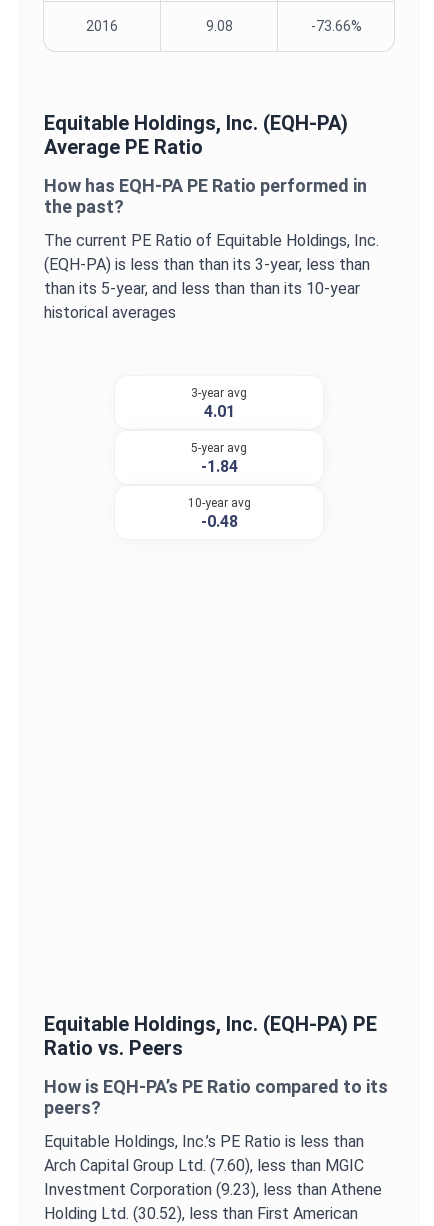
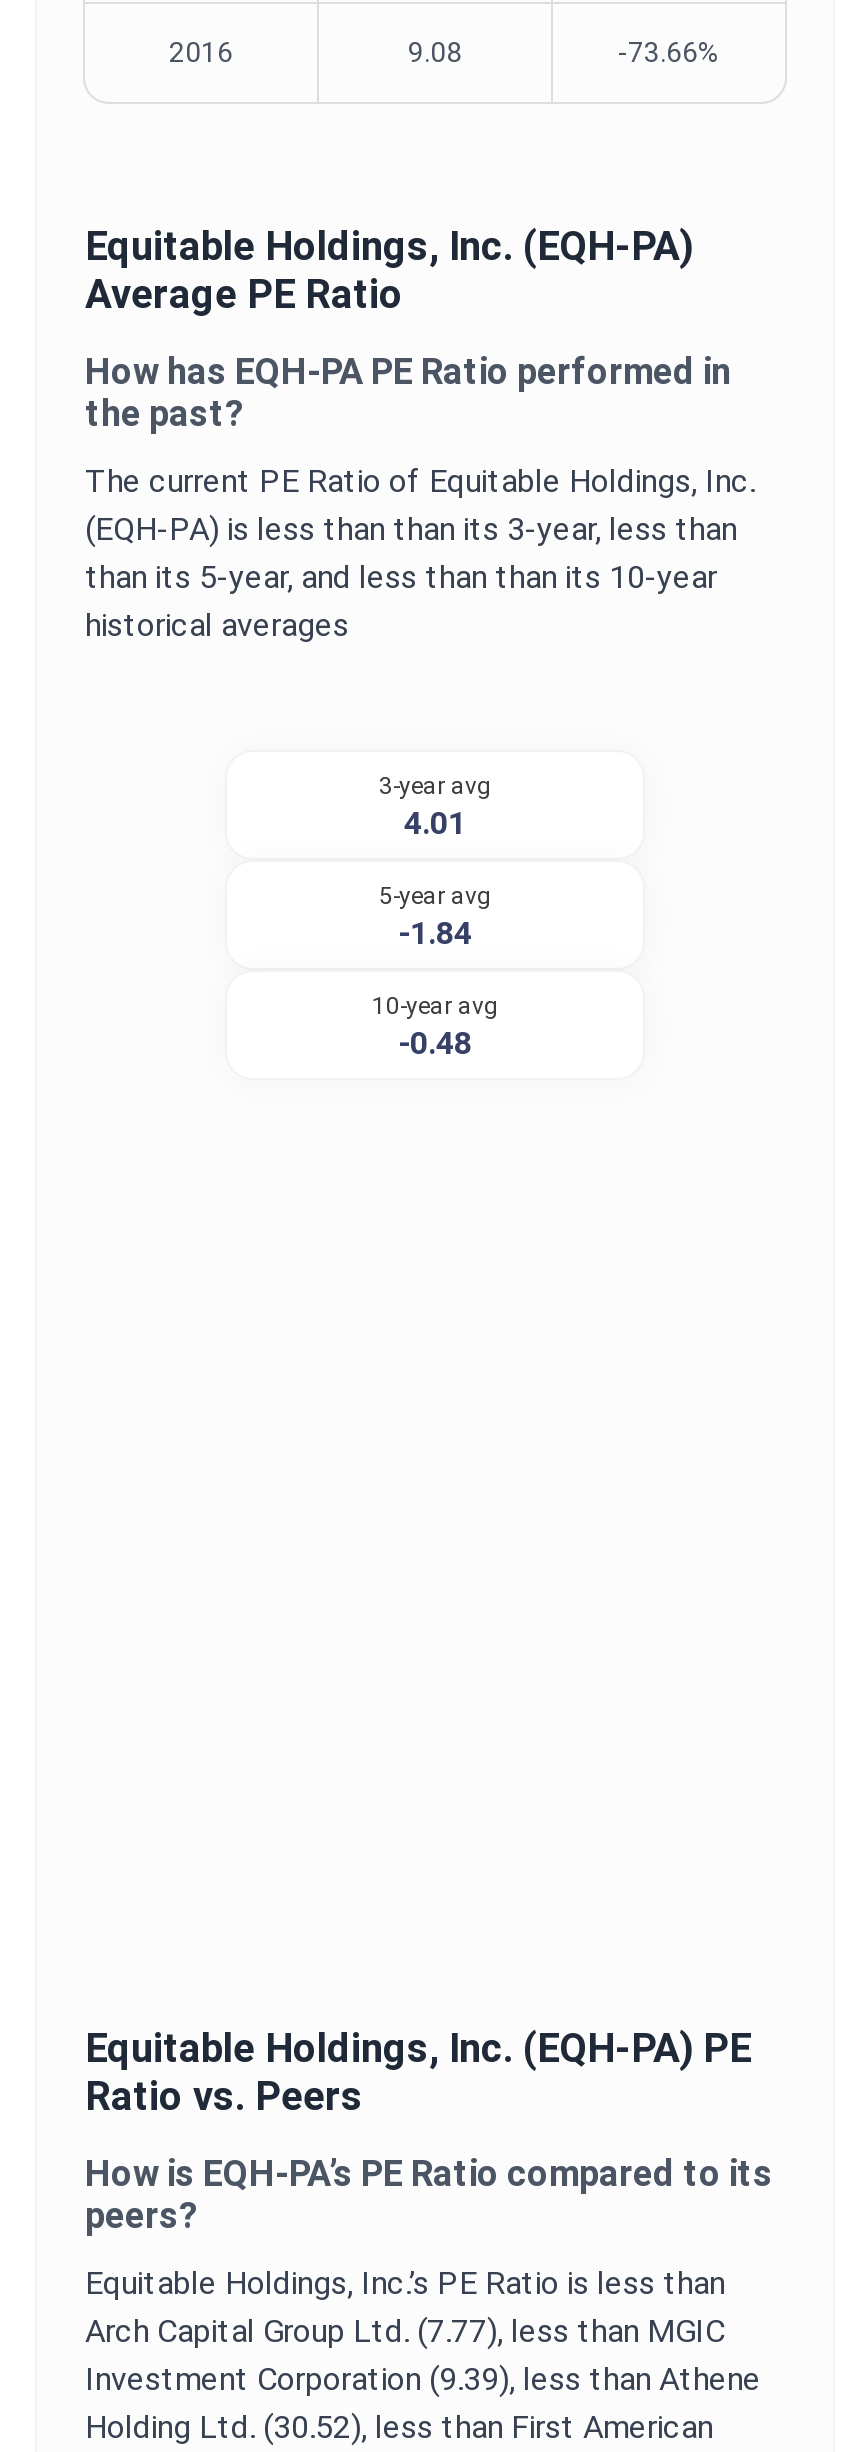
[44,1156,364,1175] Arch Capital Group Ltd. (7.60), less than MGIC -> [85,2312,725,2350] Arch Capital Group Ltd. (7.77), less than MGIC
[44,1180,382,1199] Investment Corporation (9.23), less than Athene -> [85,2360,761,2398] Investment Corporation (9.39), less than Athene

